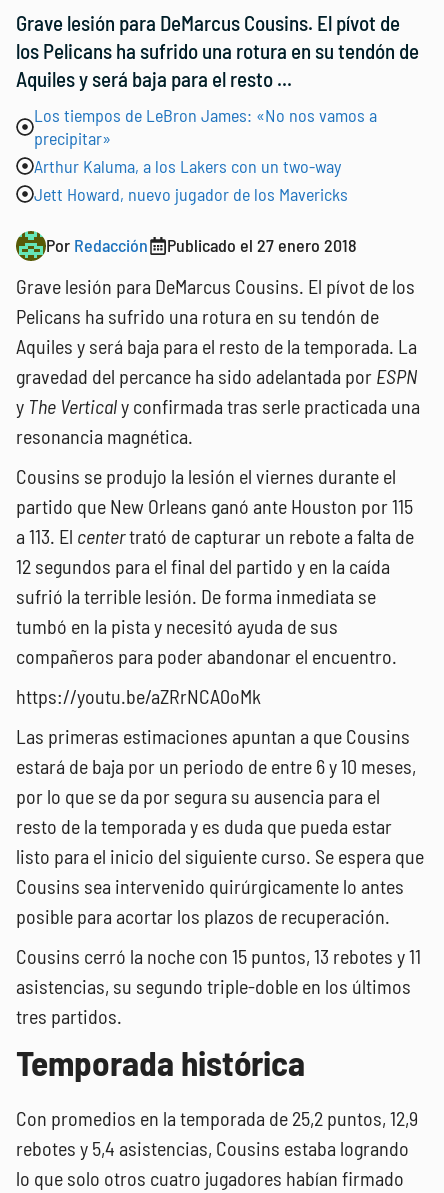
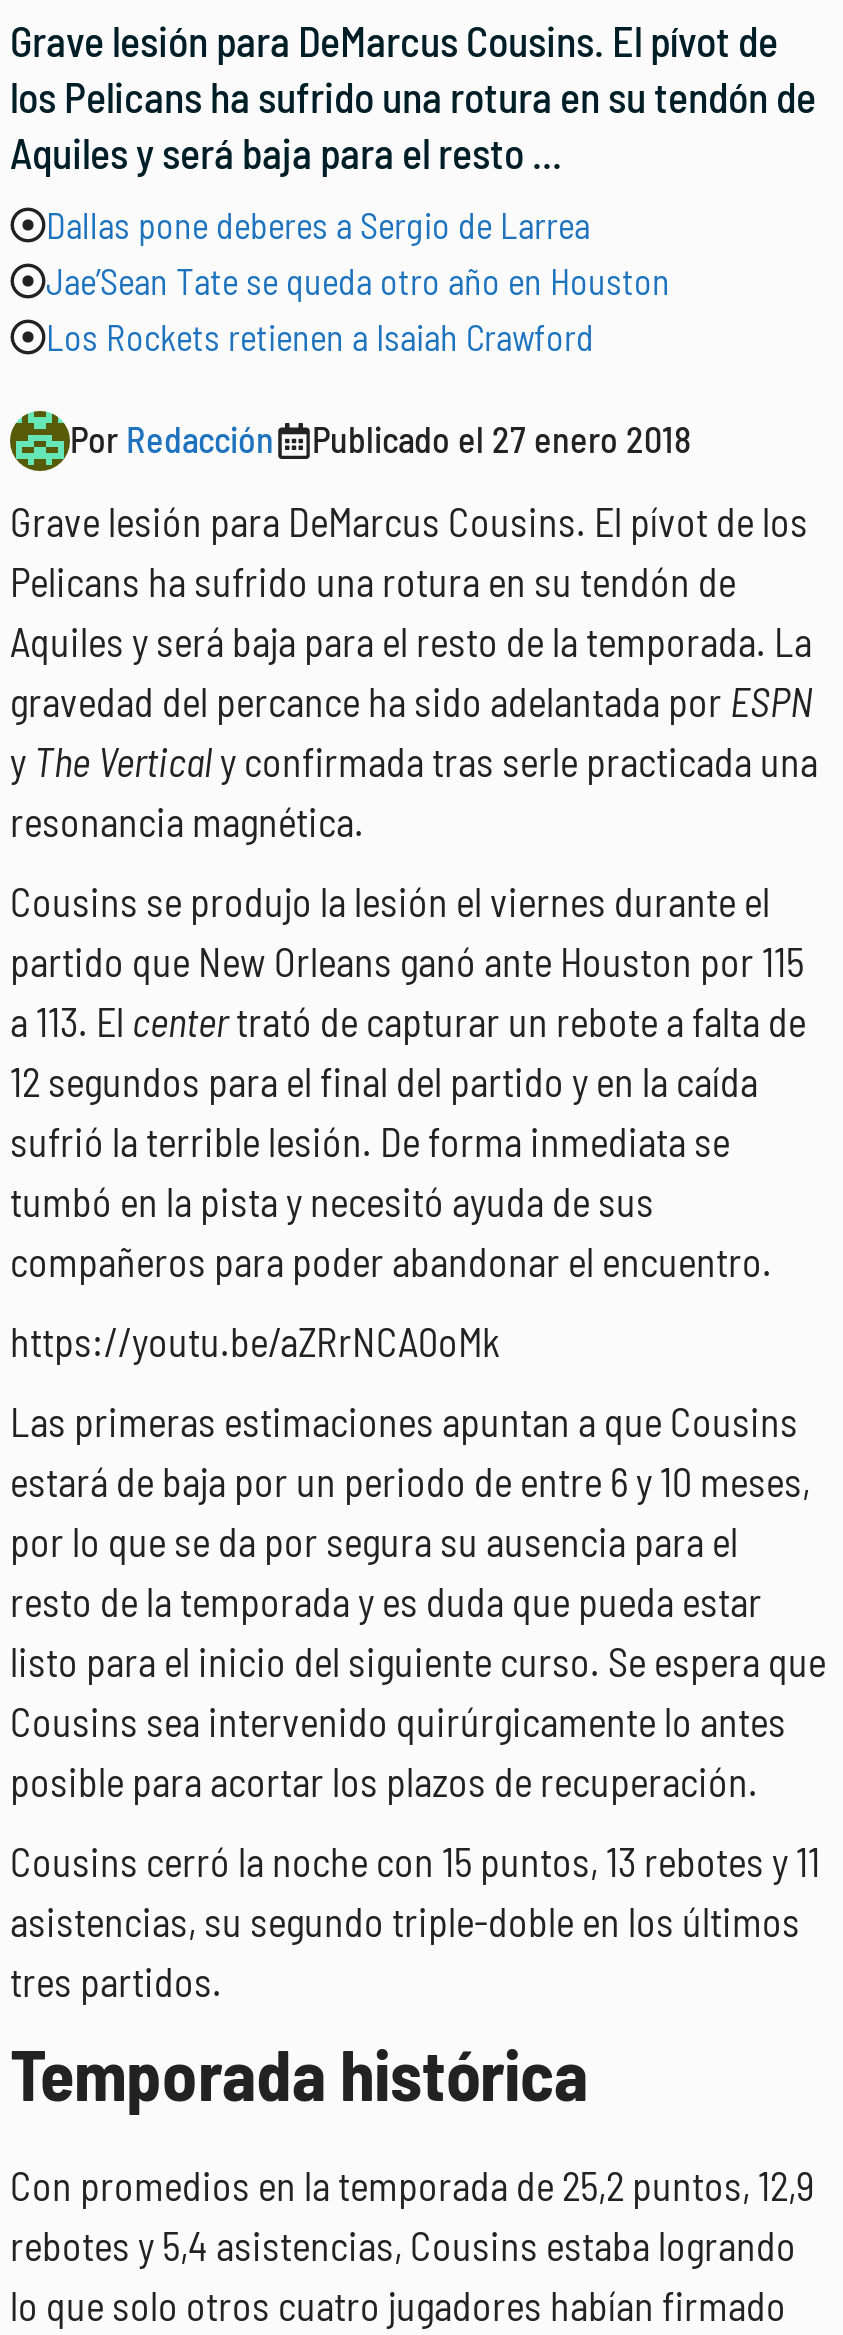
[34,103,377,204] Los tiempos de LeBron James: «No nos vamos a | precipitar» | Arthur Kaluma, a los Lakers con un two-way | Jett Howard, nuevo jugador de los Mavericks -> [46,202,670,358] Dallas pone deberes a Sergio de Larrea | Jae’Sean Tate se queda otro año en Houston | Los Rockets retienen a Isaiah Crawford

